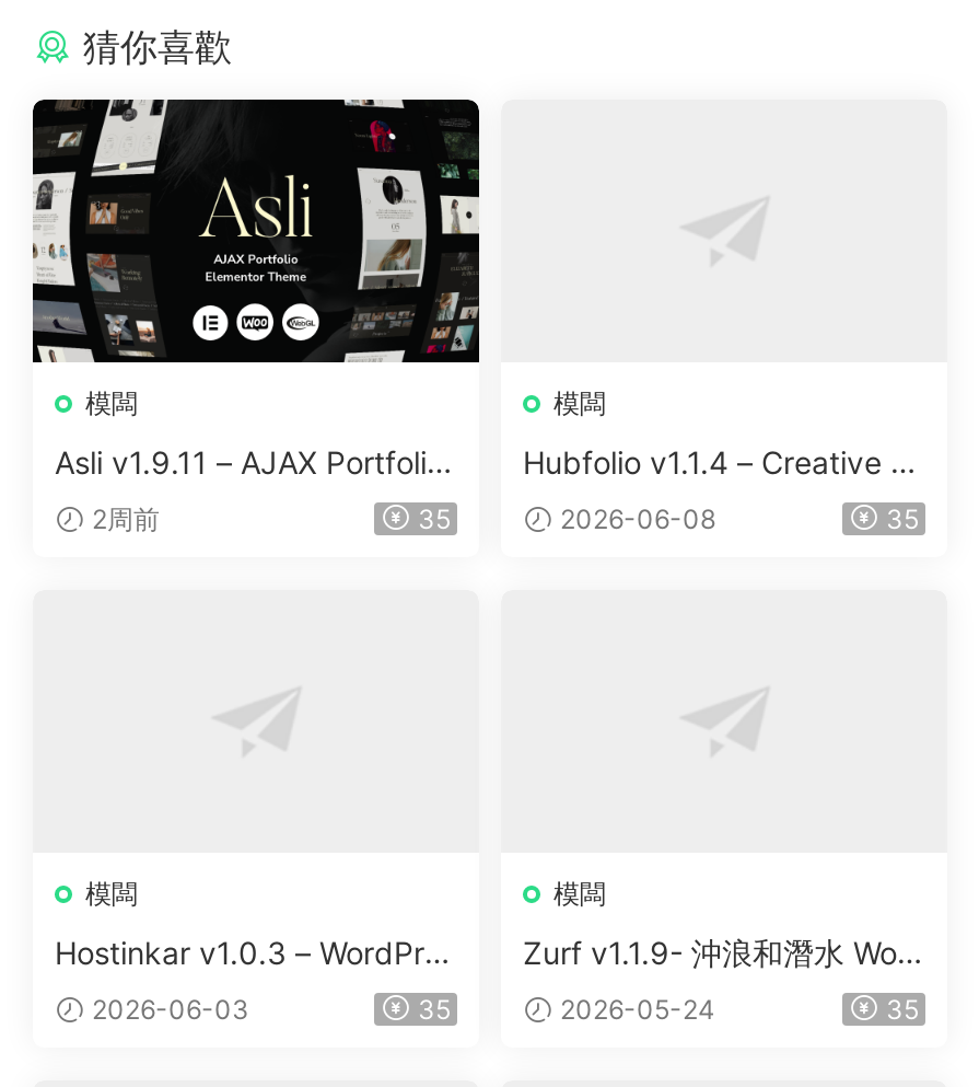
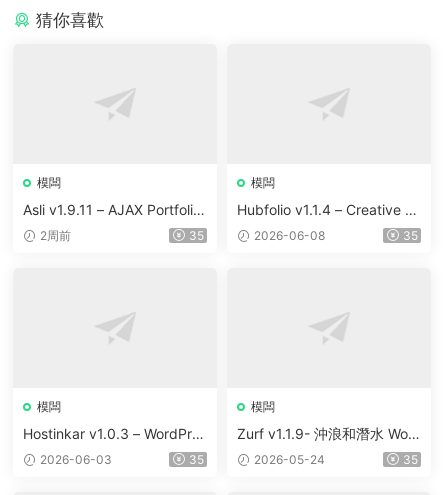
[31,97,481,365] [image] -> none

